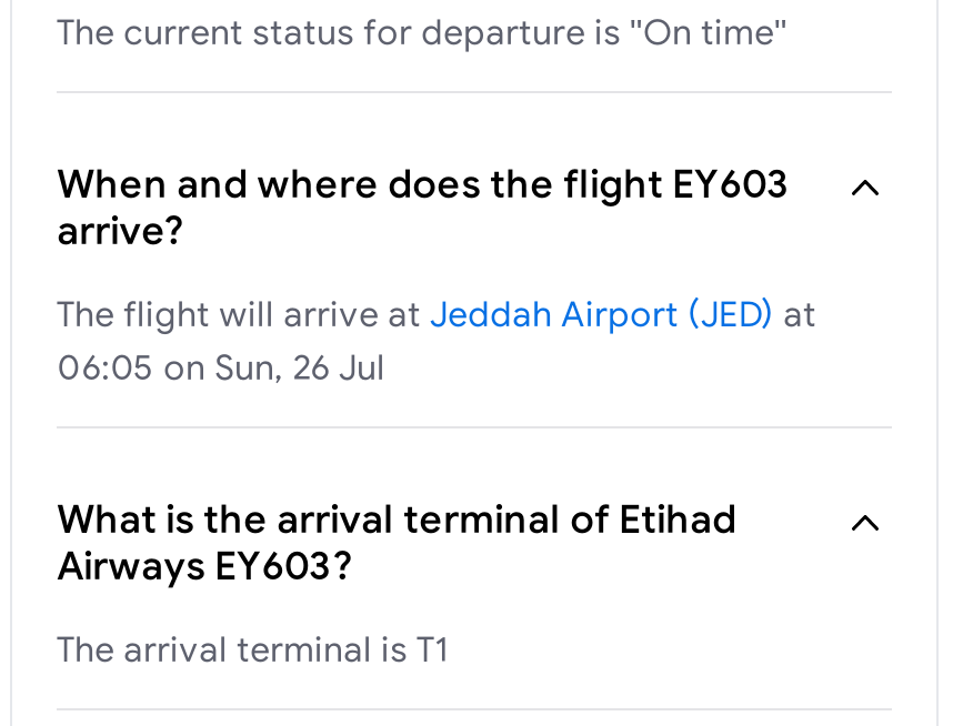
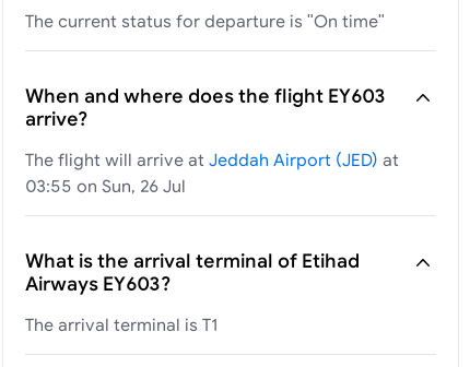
[57,346,385,386] 06:05 on Sun, 26 Jul -> [25,176,186,195] 03:55 on Sun, 26 Jul

